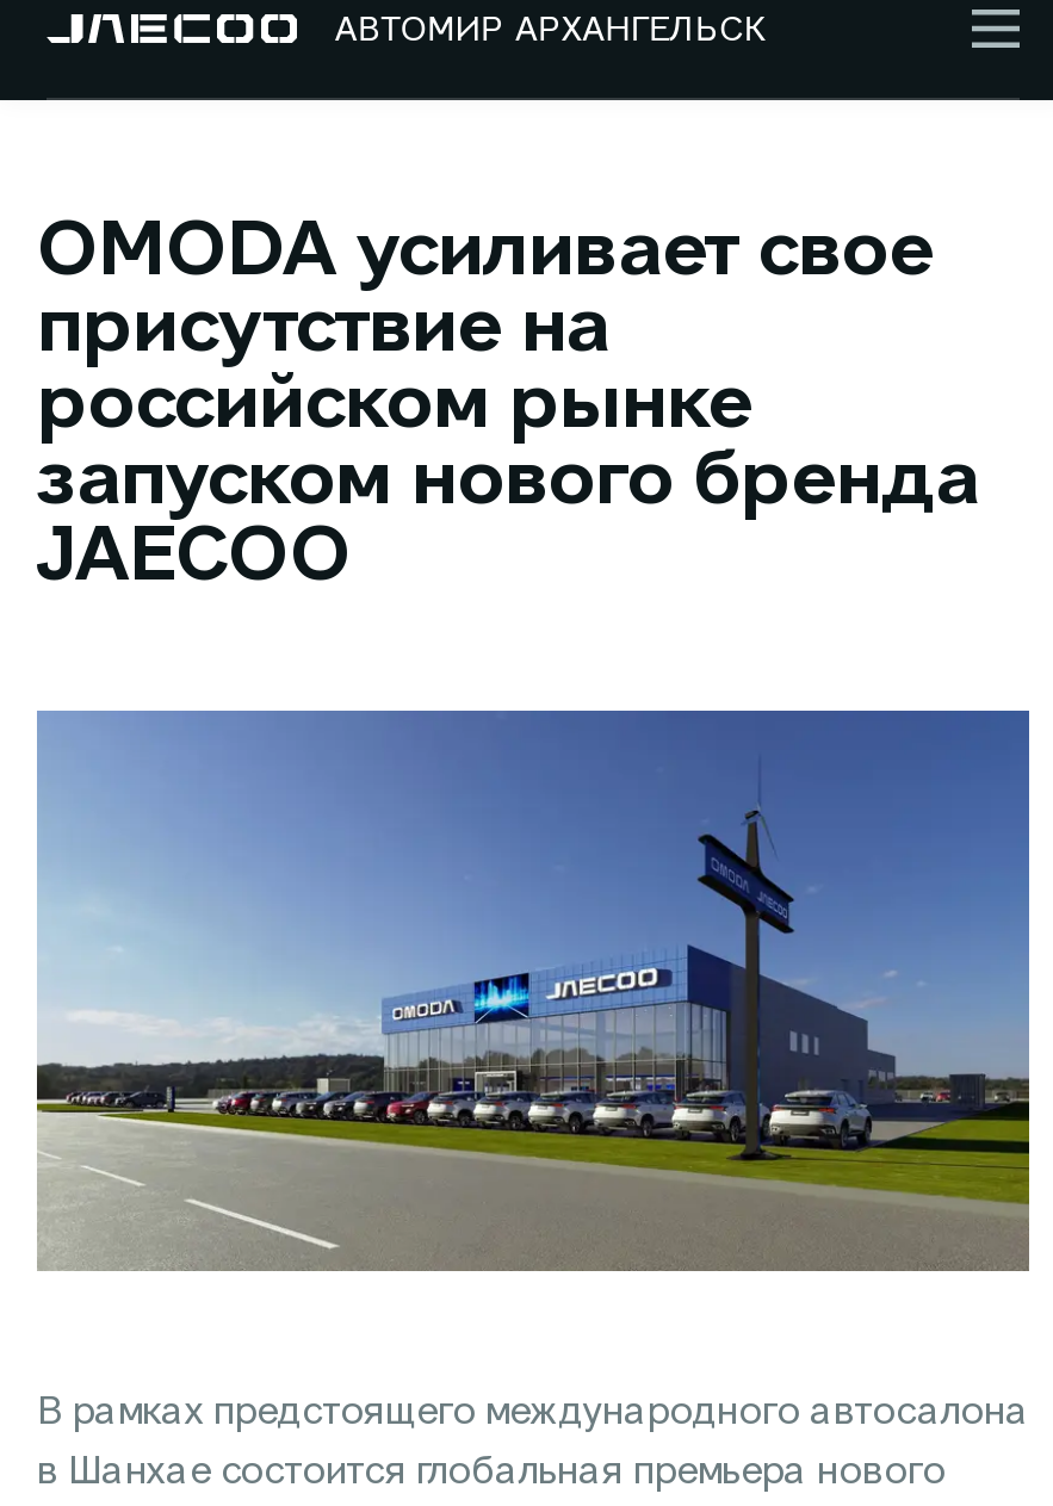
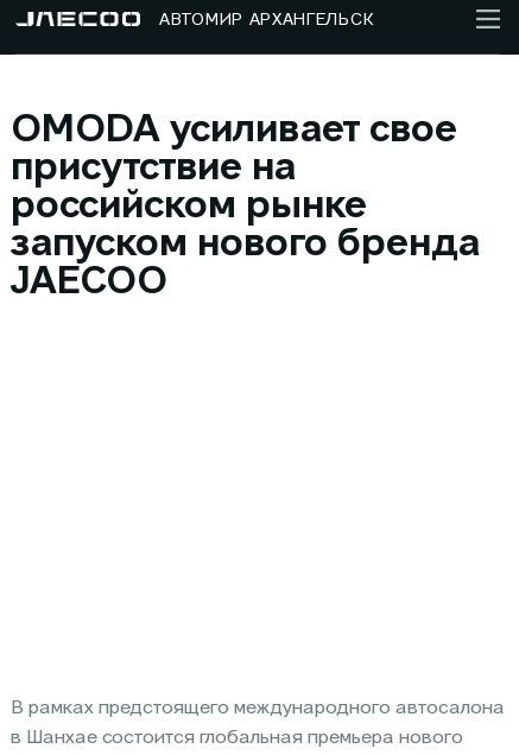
[35,708,1032,1273] [image] -> none

